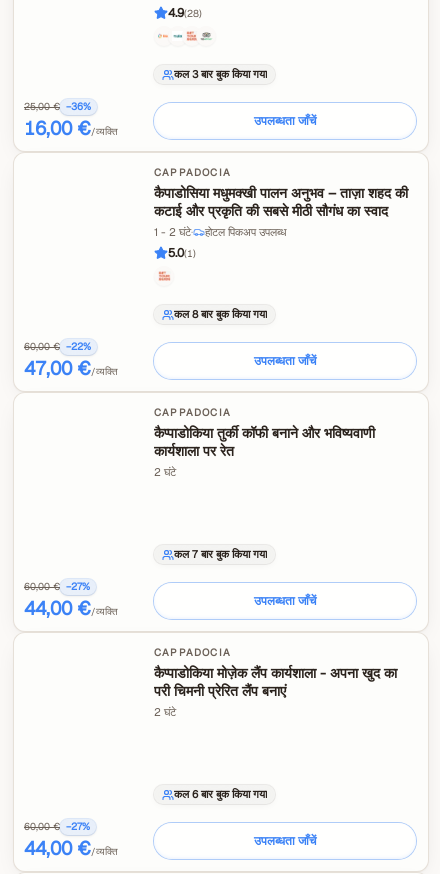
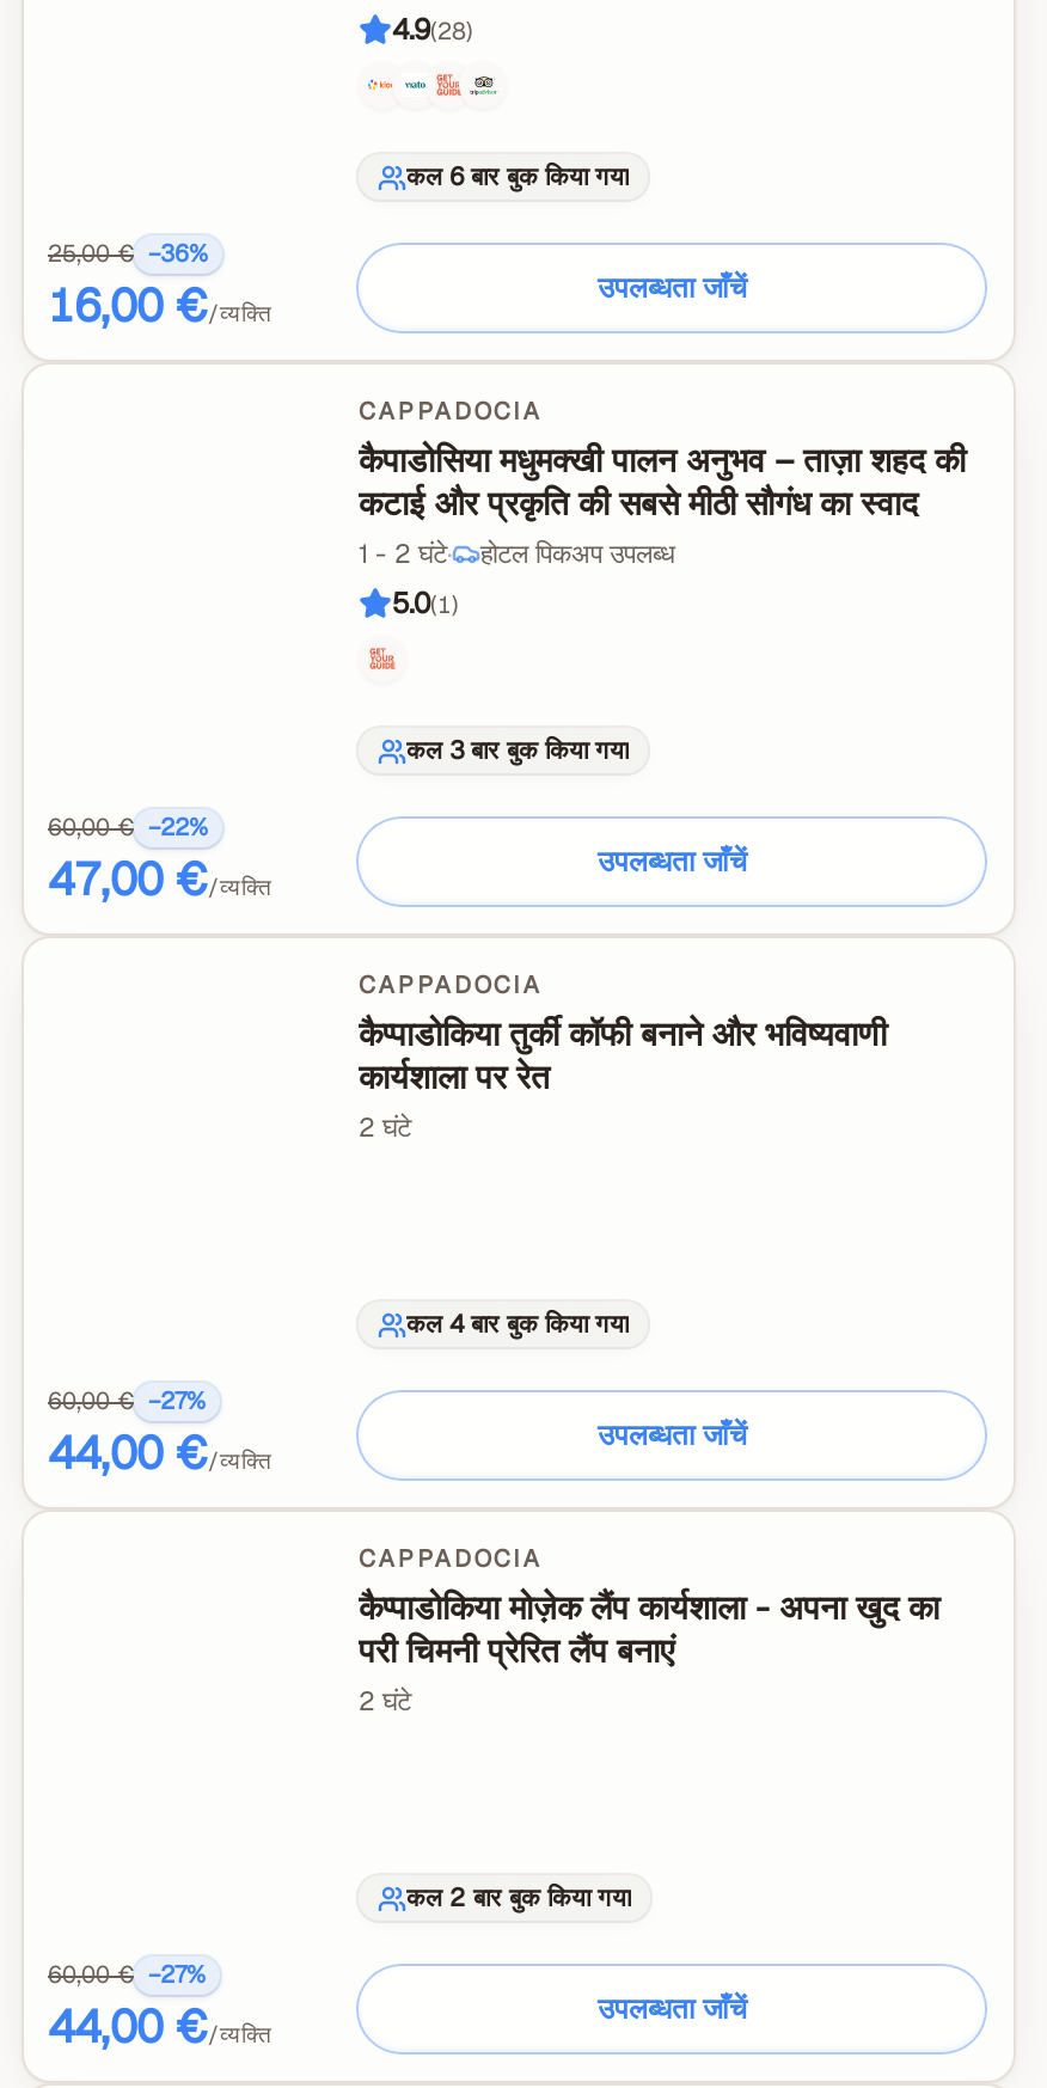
[174,67,267,81] कल 3 बार बुक किया गया -> [406,159,629,192] कल 6 बार बुक किया गया
[174,307,267,321] कल 8 बार बुक किया गया -> [406,733,629,766] कल 3 बार बुक किया गया
[174,547,267,561] कल 7 बार बुक किया गया -> [406,1306,629,1340] कल 4 बार बुक किया गया
[174,787,267,801] कल 6 बार बुक किया गया -> [406,1880,631,1914] कल 2 बार बुक किया गया

